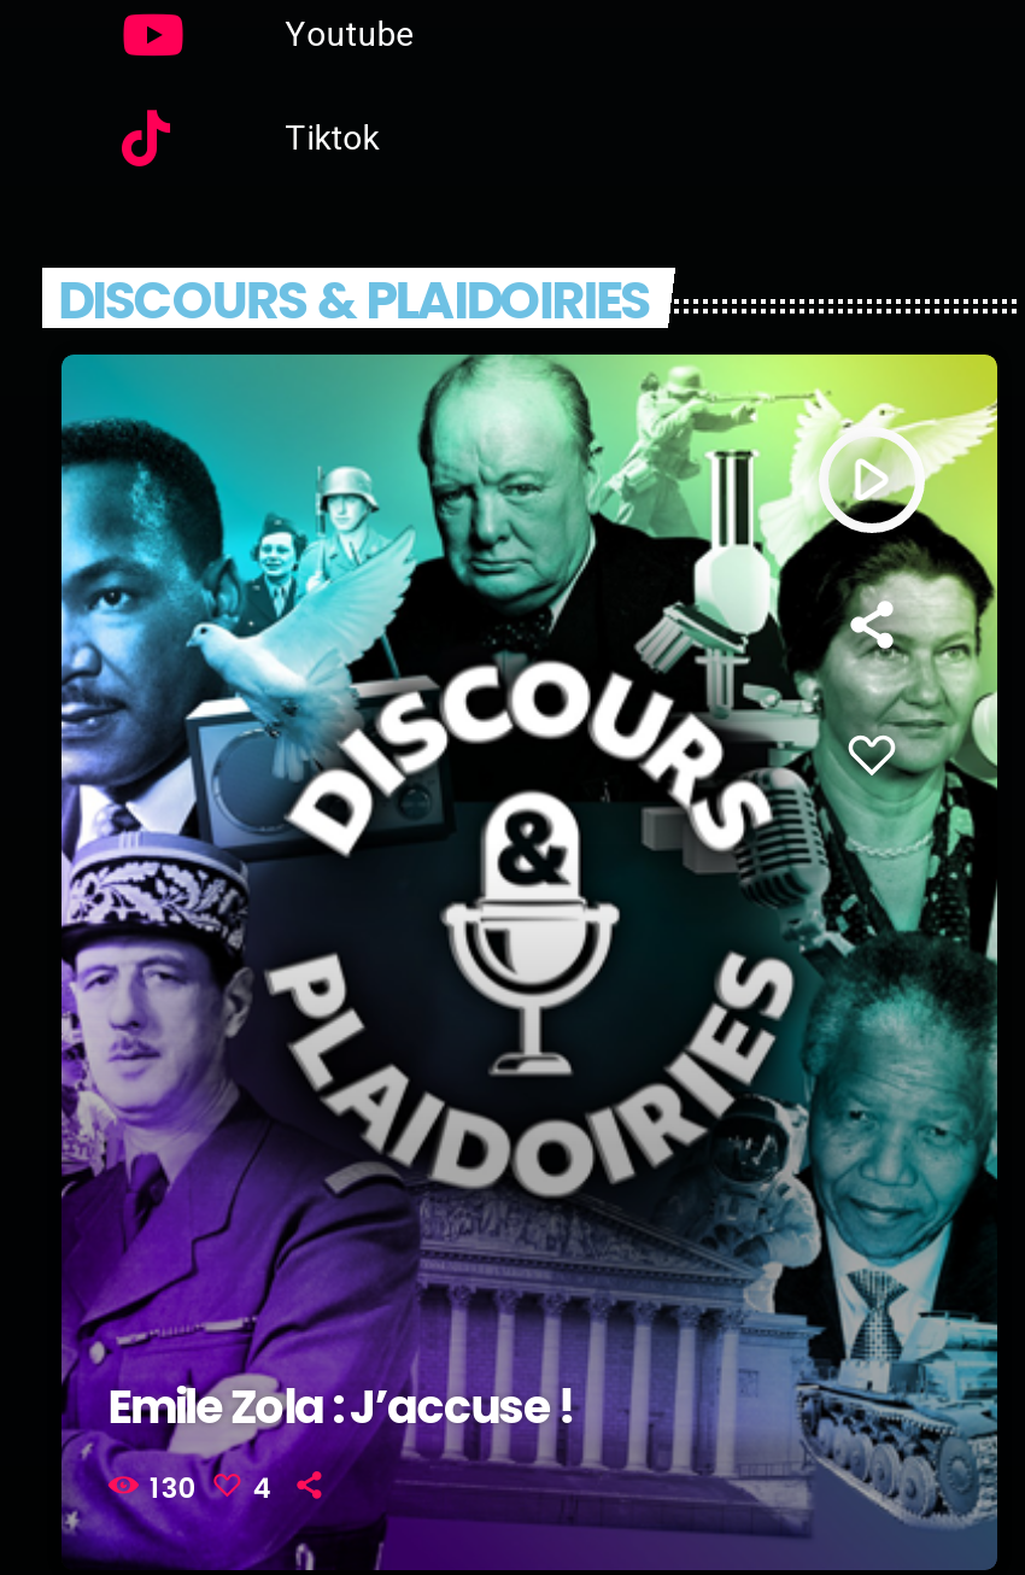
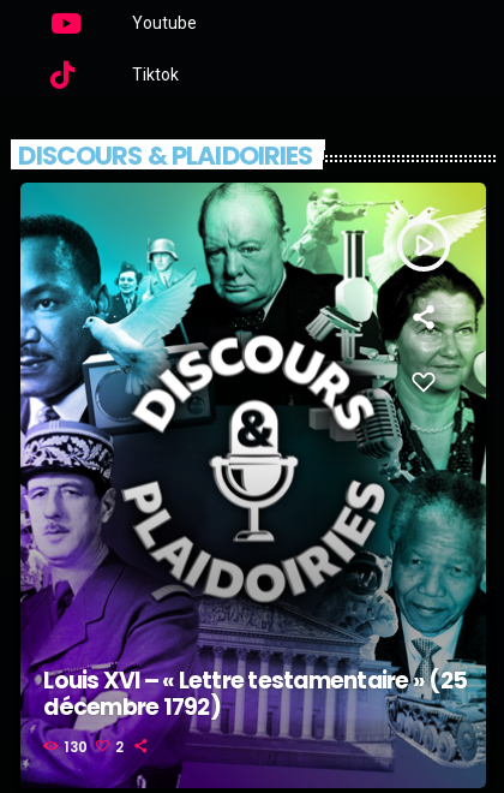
[108,1374,573,1439] Emile Zola : J’accuse ! -> [44,664,467,723] Louis XVI – « Lettre testamentaire » (25 | décembre 1792)
[149,1468,275,1507] 130 4 -> [64,737,124,757] 130 2

